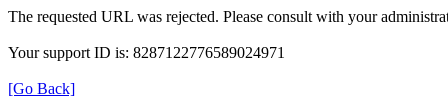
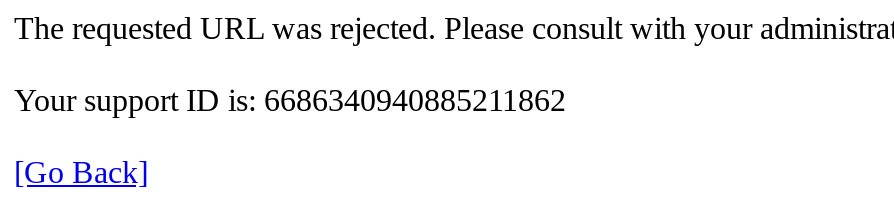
[8,44,285,61] Your support ID is: 8287122776589024971 -> [14,83,566,117] Your support ID is: 6686340940885211862

